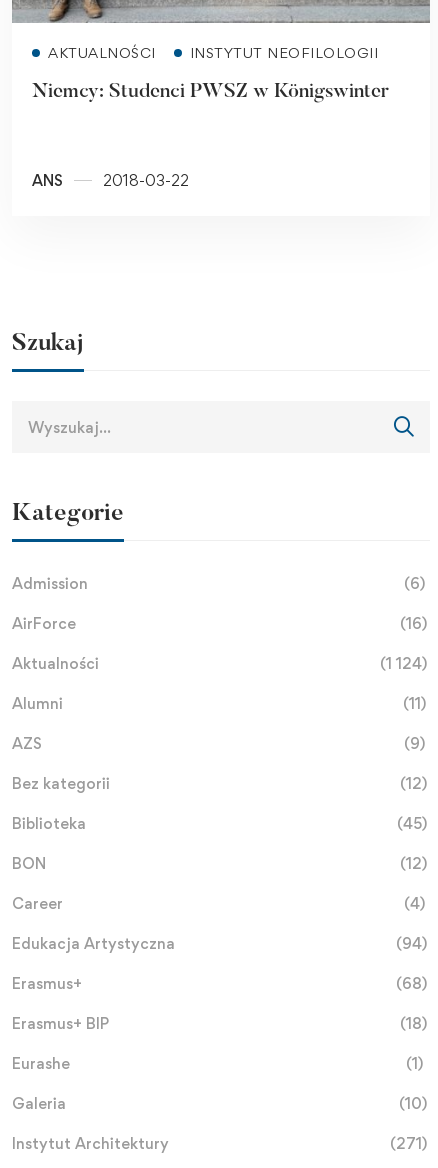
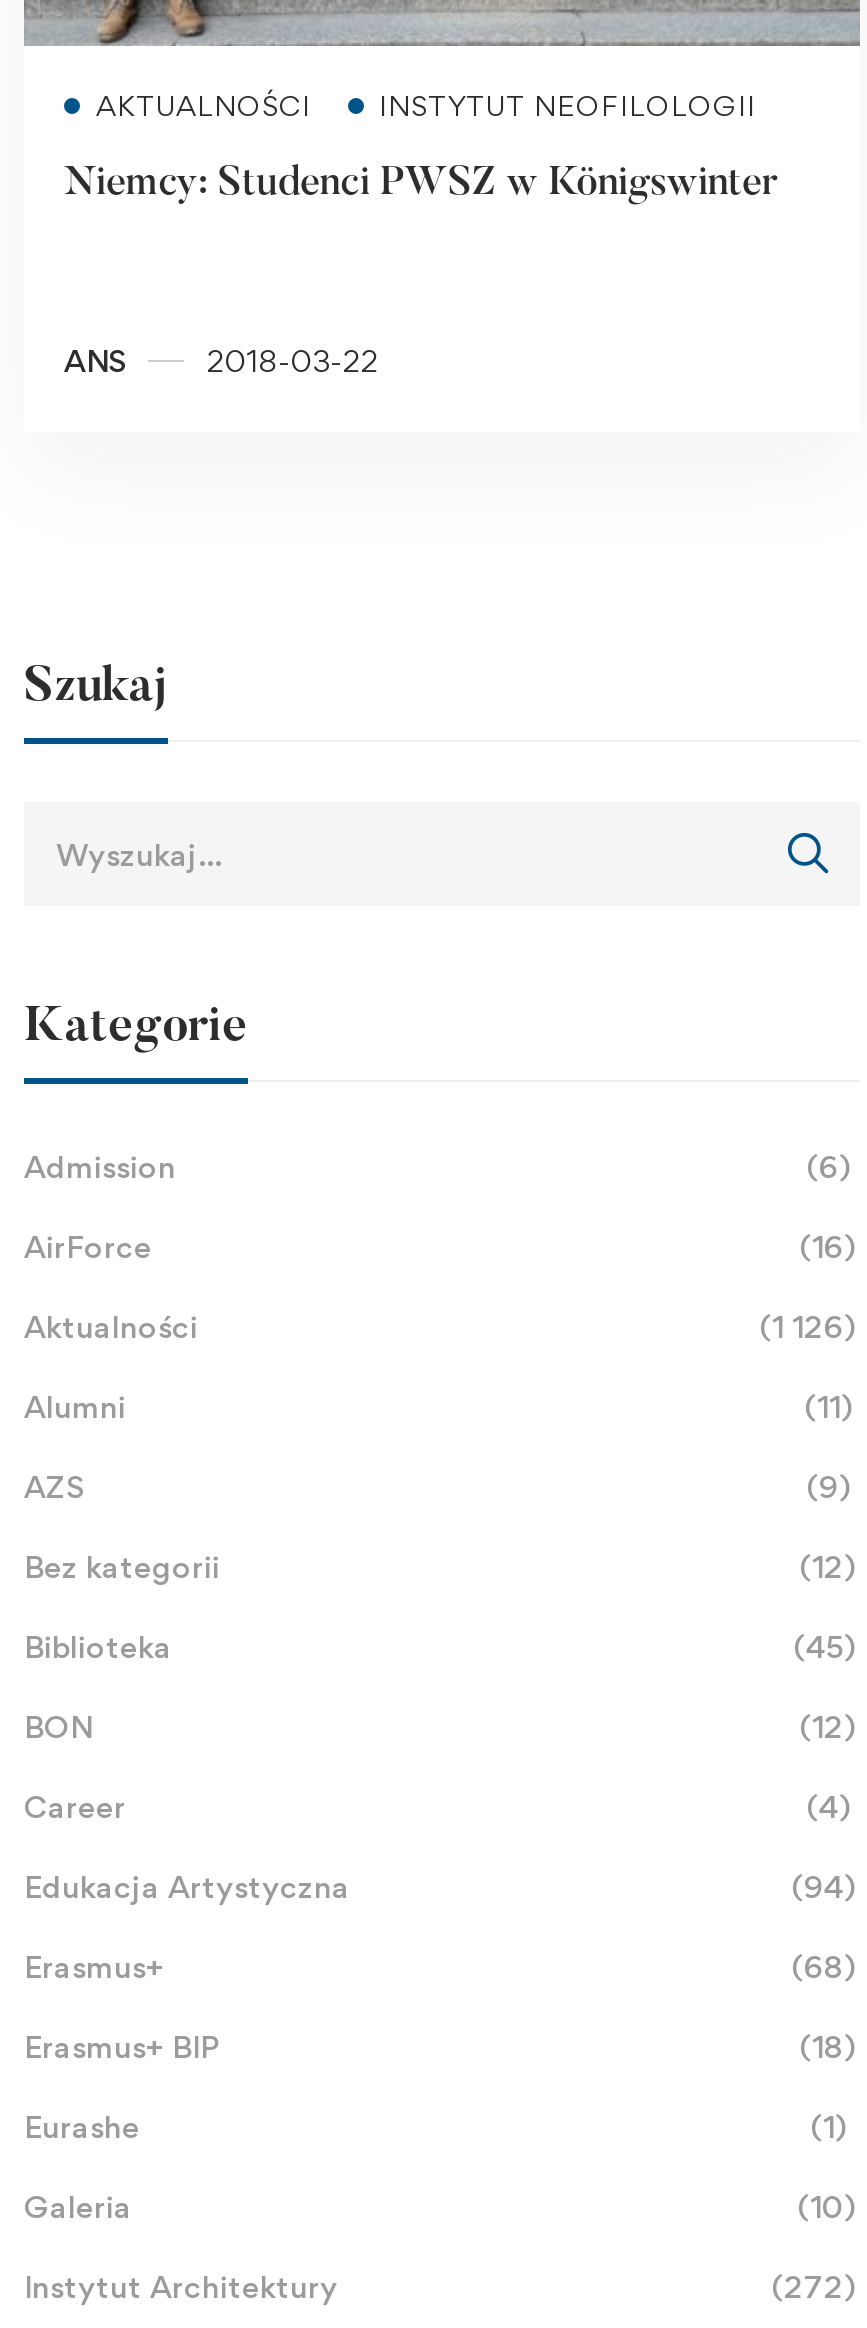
[380,654,427,673] (1 124) -> [760,1308,854,1346] (1 126)
[390,1134,427,1153] (271) -> [772,2268,854,2306] (272)

